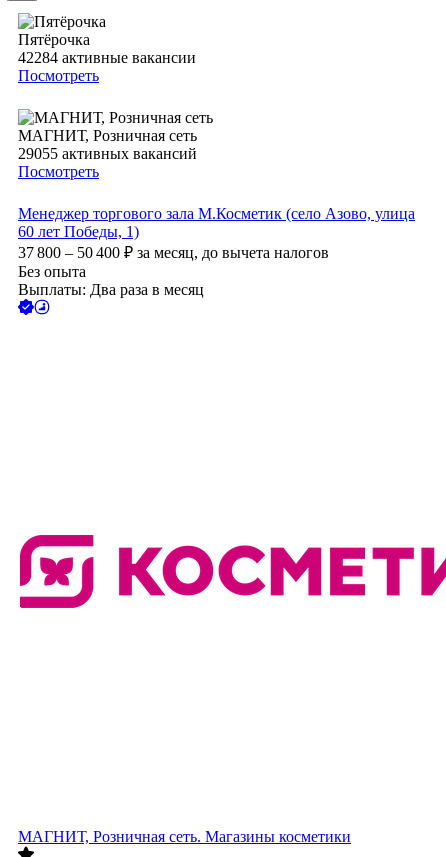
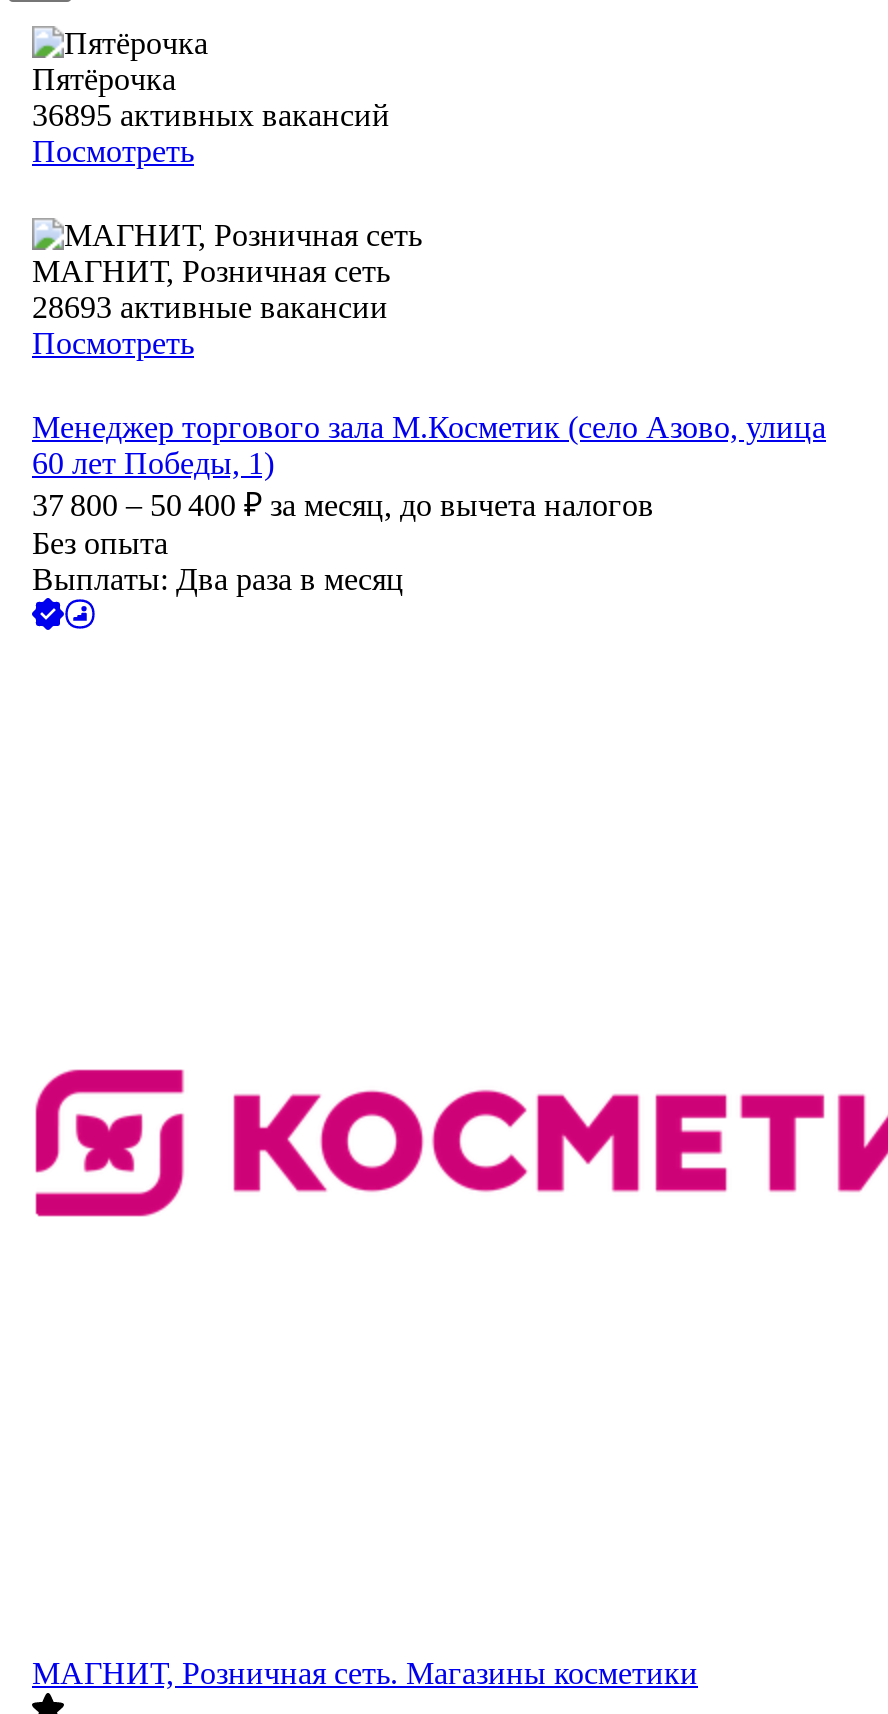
[18,49,196,66] 42284 активные вакансии -> [32,99,390,133] 36895 активных вакансий
[18,145,197,162] 29055 активных вакансий -> [32,291,388,325] 28693 активные вакансии

